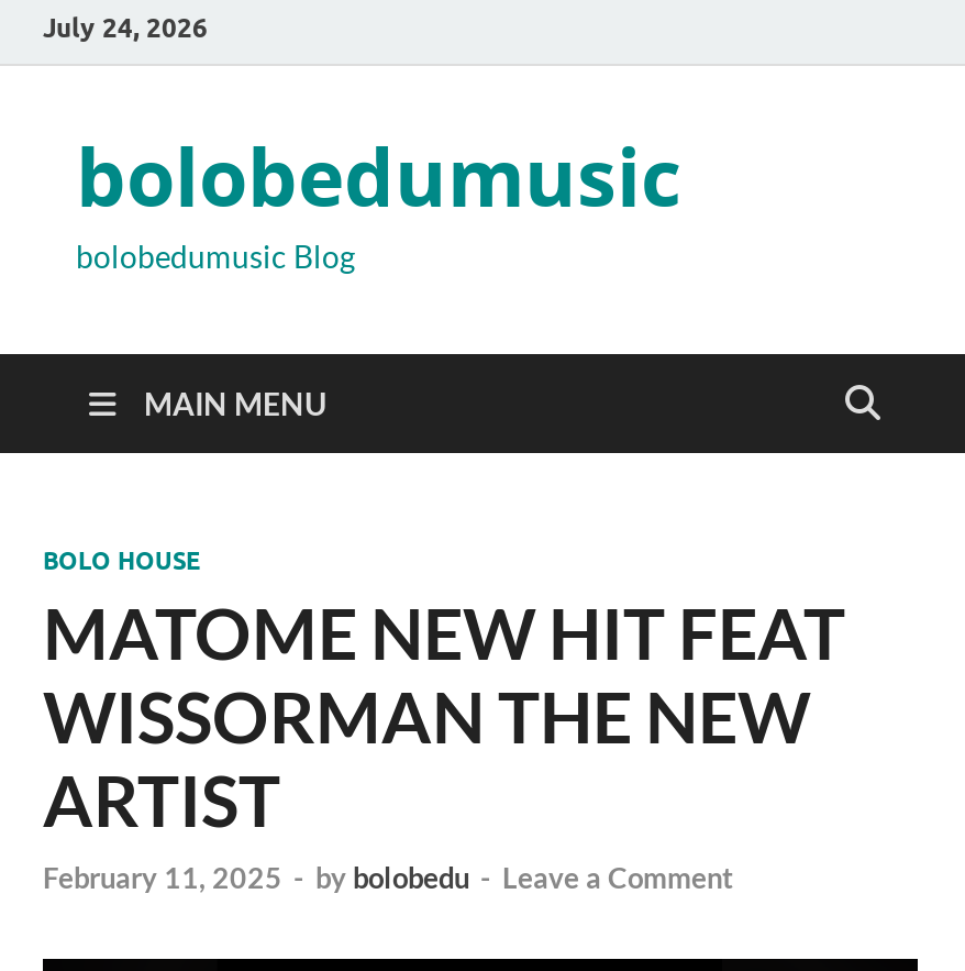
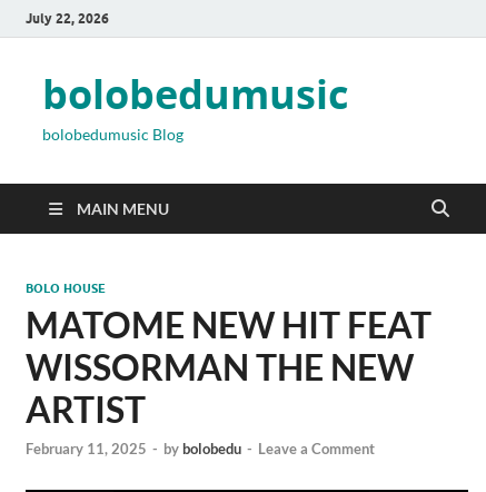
[43,10,208,43] July 24, 2026 -> [26,9,109,26] July 22, 2026

